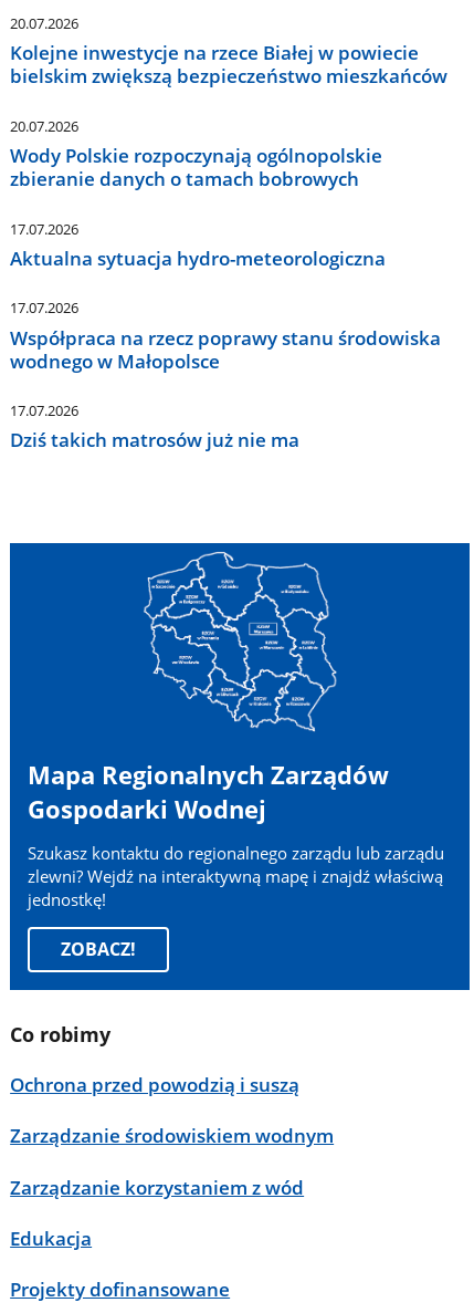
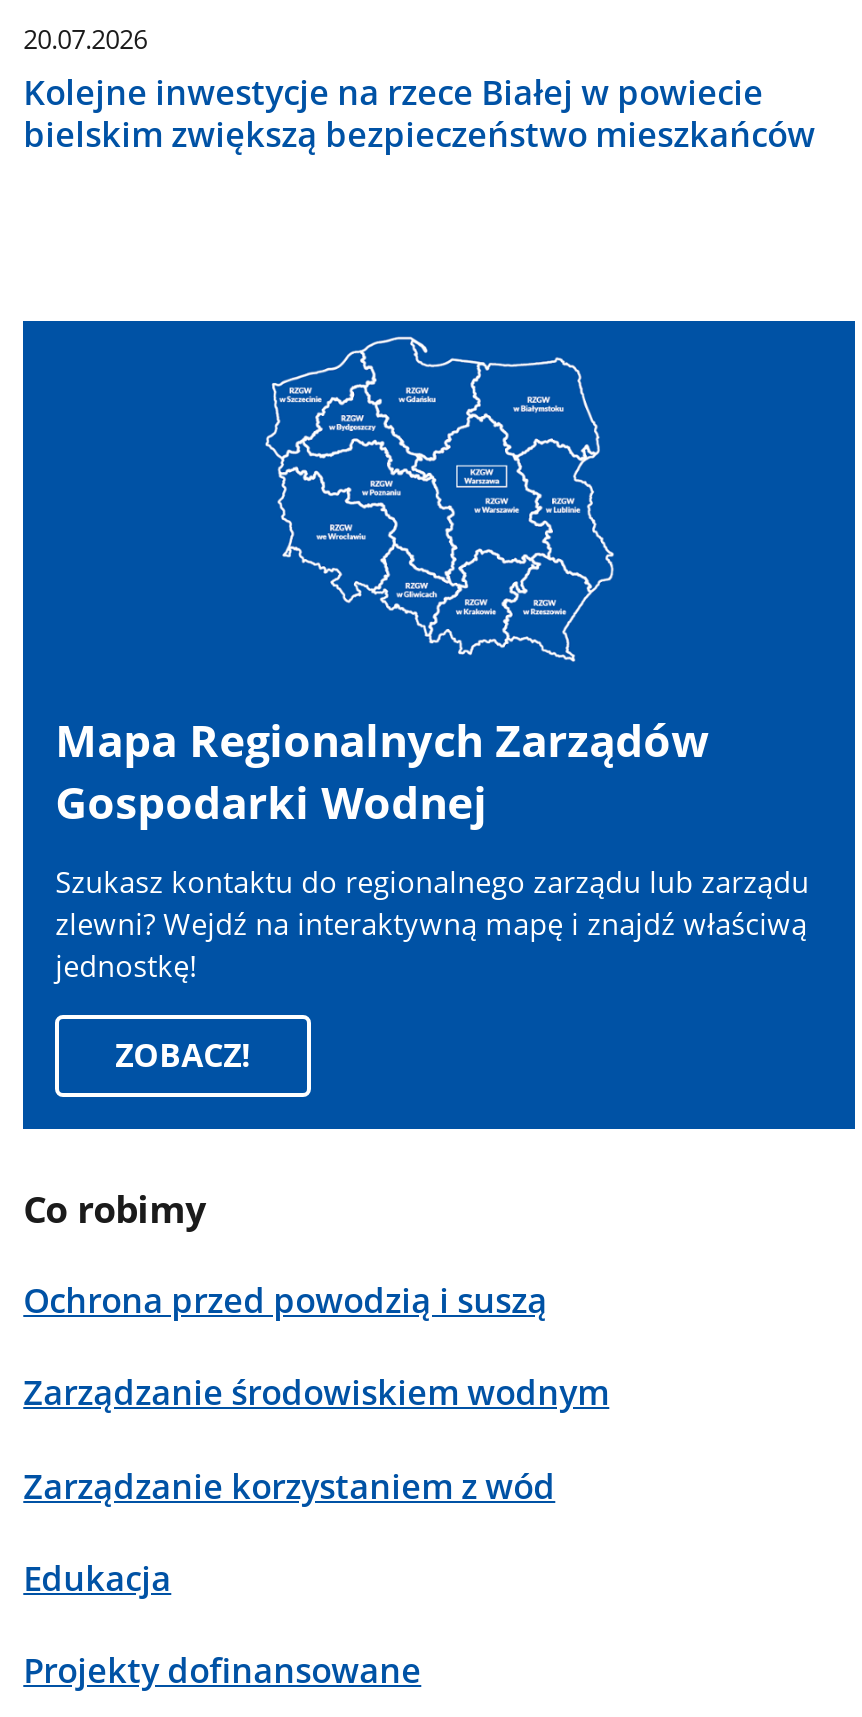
[10,116,441,453] 20.07.2026 | Wody Polskie rozpoczynają ogólnopolskie | zbieranie danych o tamach bobrowych | 17.07.2026 | Aktualna sytuacja hydro-meteorologiczna | 17.07.2026 | Współpraca na rzecz poprawy stanu środowiska | wodnego w Małopolsce | 17.07.2026 | Dziś takich matrosów już nie ma -> none

